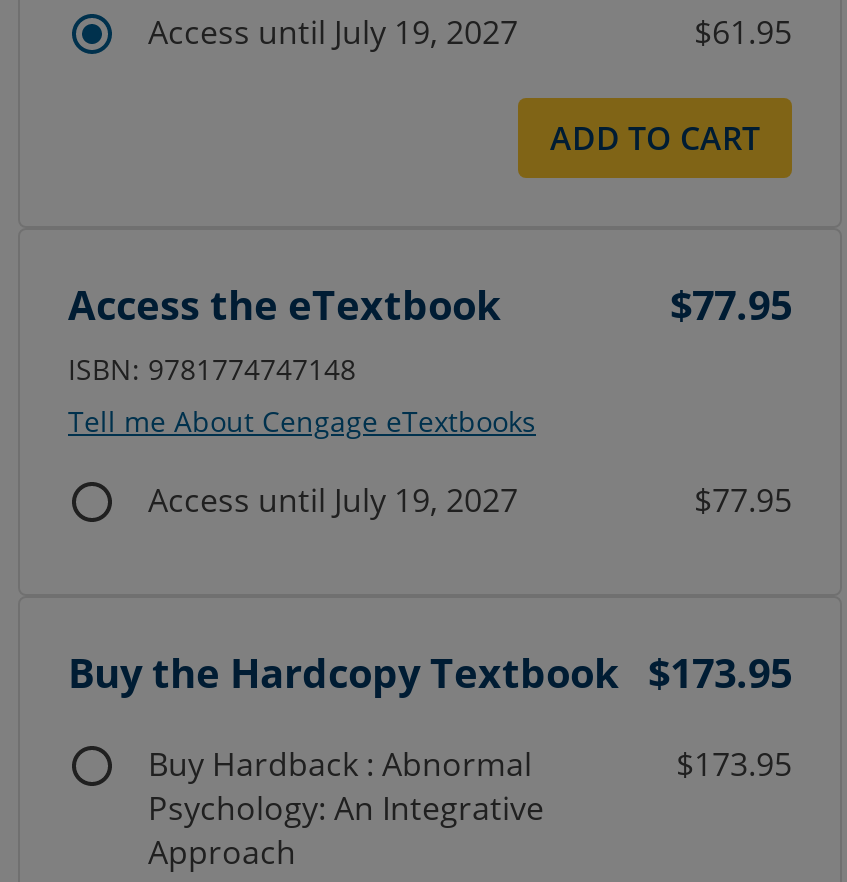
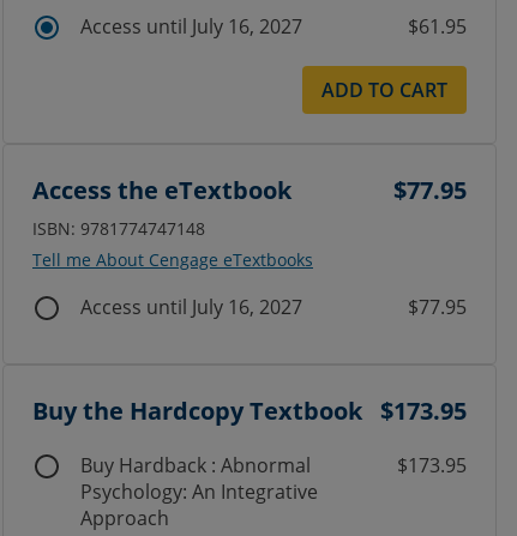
[148,10,518,54] Access until July 19, 2027 -> [80,13,302,40] Access until July 16, 2027
[148,478,518,522] Access until July 19, 2027 -> [80,294,302,320] Access until July 16, 2027

